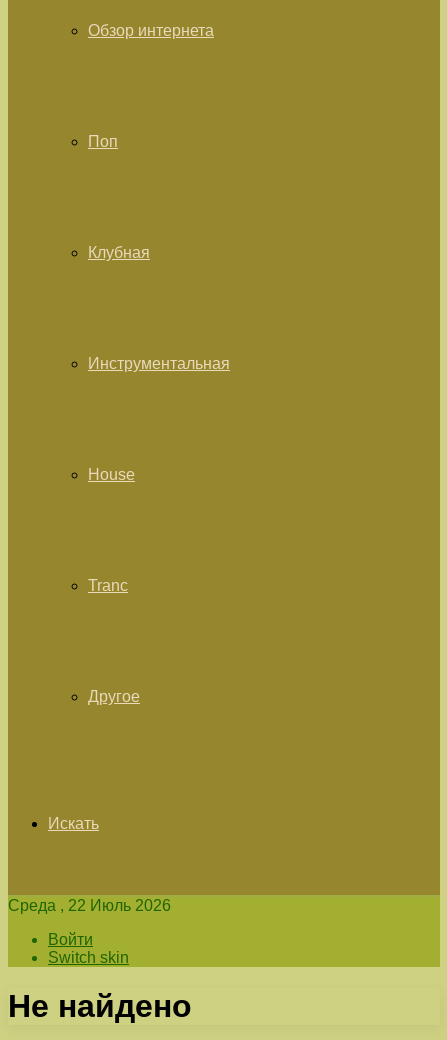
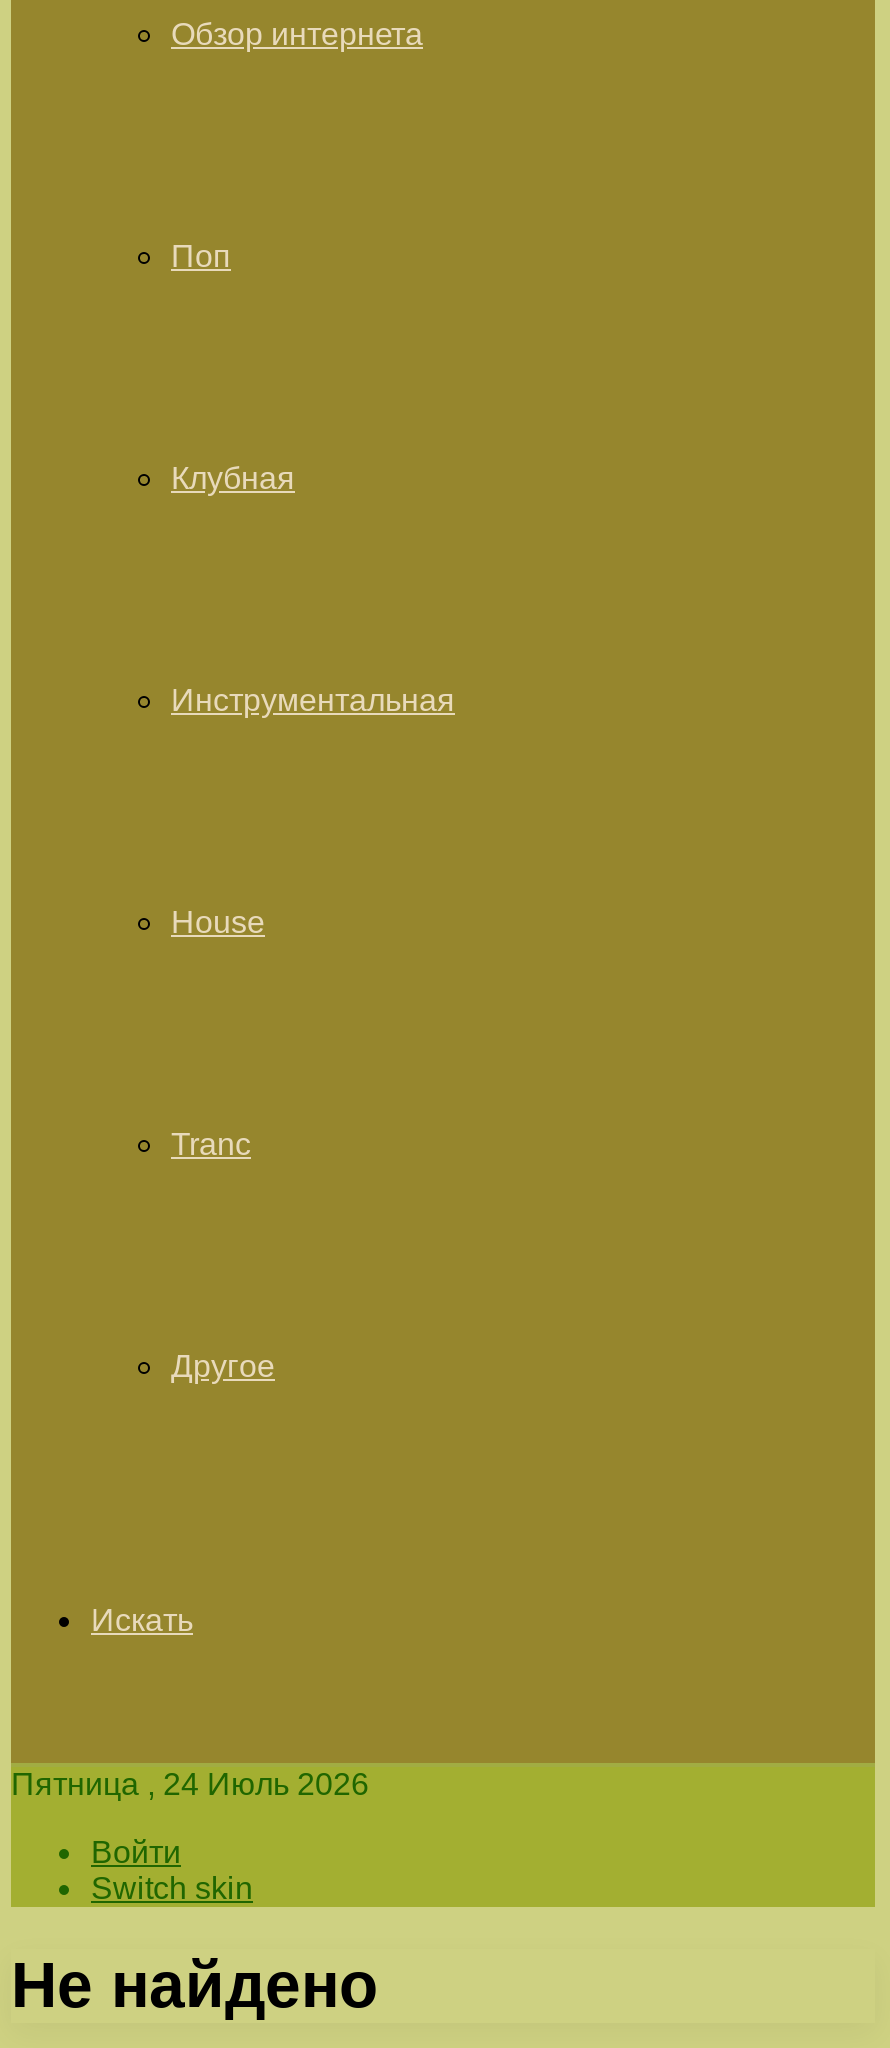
[8,897,171,914] Среда , 22 Июль 2026 -> [11,1767,369,1801] Пятница , 24 Июль 2026

